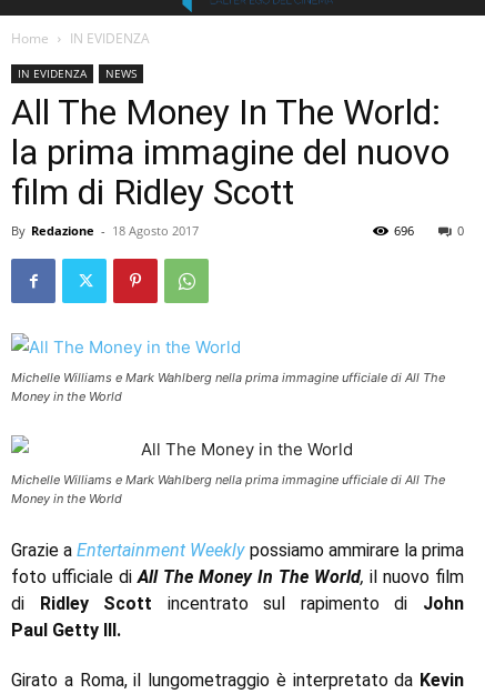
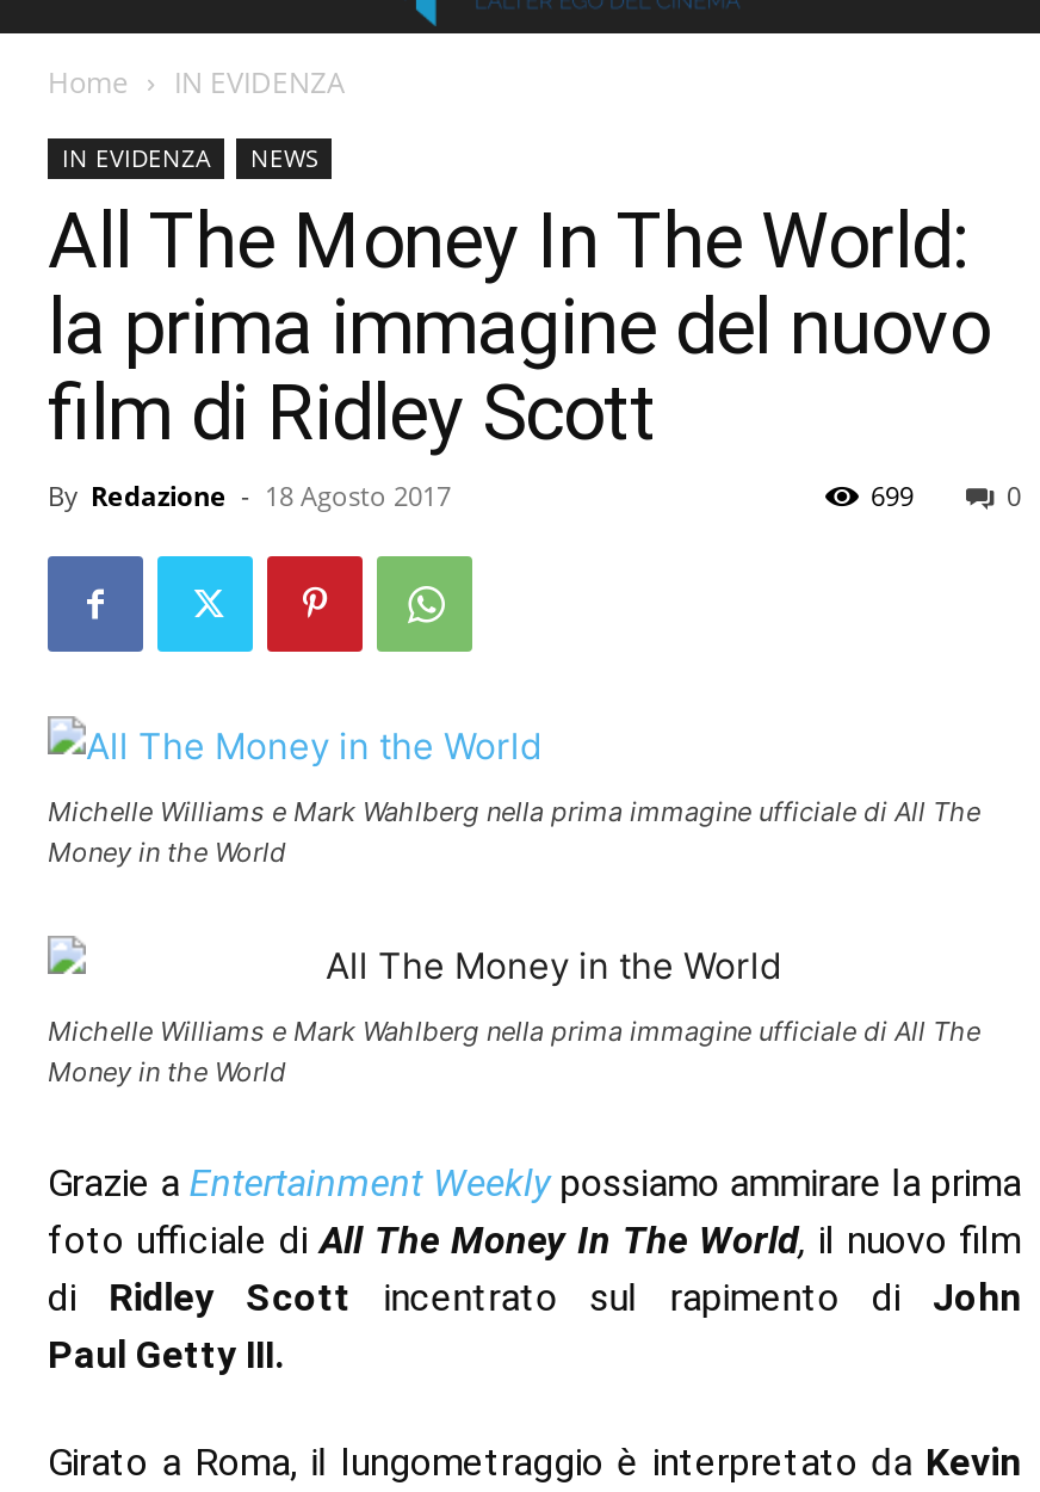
[394,222,414,239] 696 -> [871,477,914,513] 699

